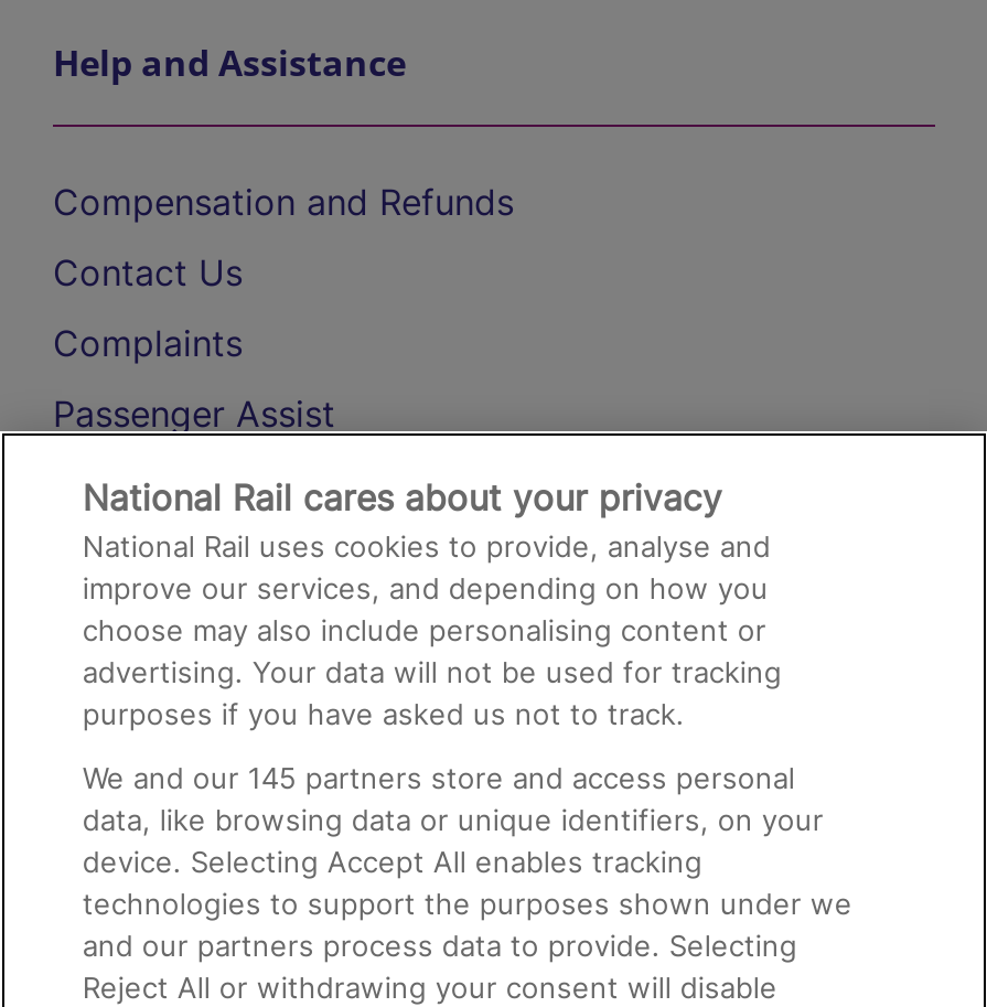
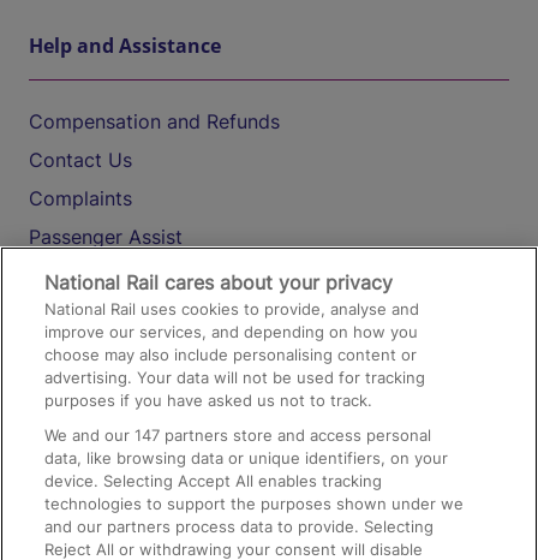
[82,760,795,795] We and our 145 partners store and access personal -> [45,425,432,445] We and our 147 partners store and access personal

